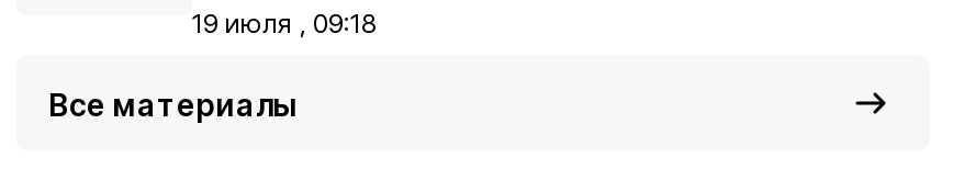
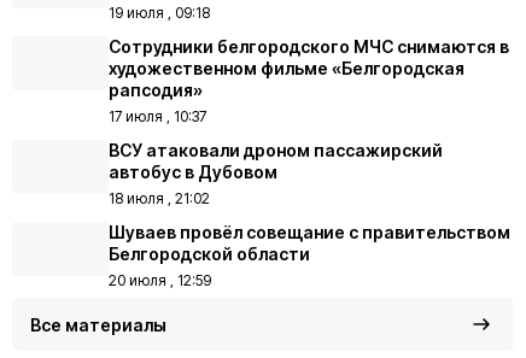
none -> [109,36,510,289] Сотрудники белгородского МЧС снимаются в | художественном фильме «Белгородская | рапсодия» | 17 июля , 10:37 | ВСУ атаковали дроном пассажирский | автобус в Дубовом | 18 июля , 21:02 | Шуваев провёл совещание с правительством | Белгородской области | 20 июля , 12:59

